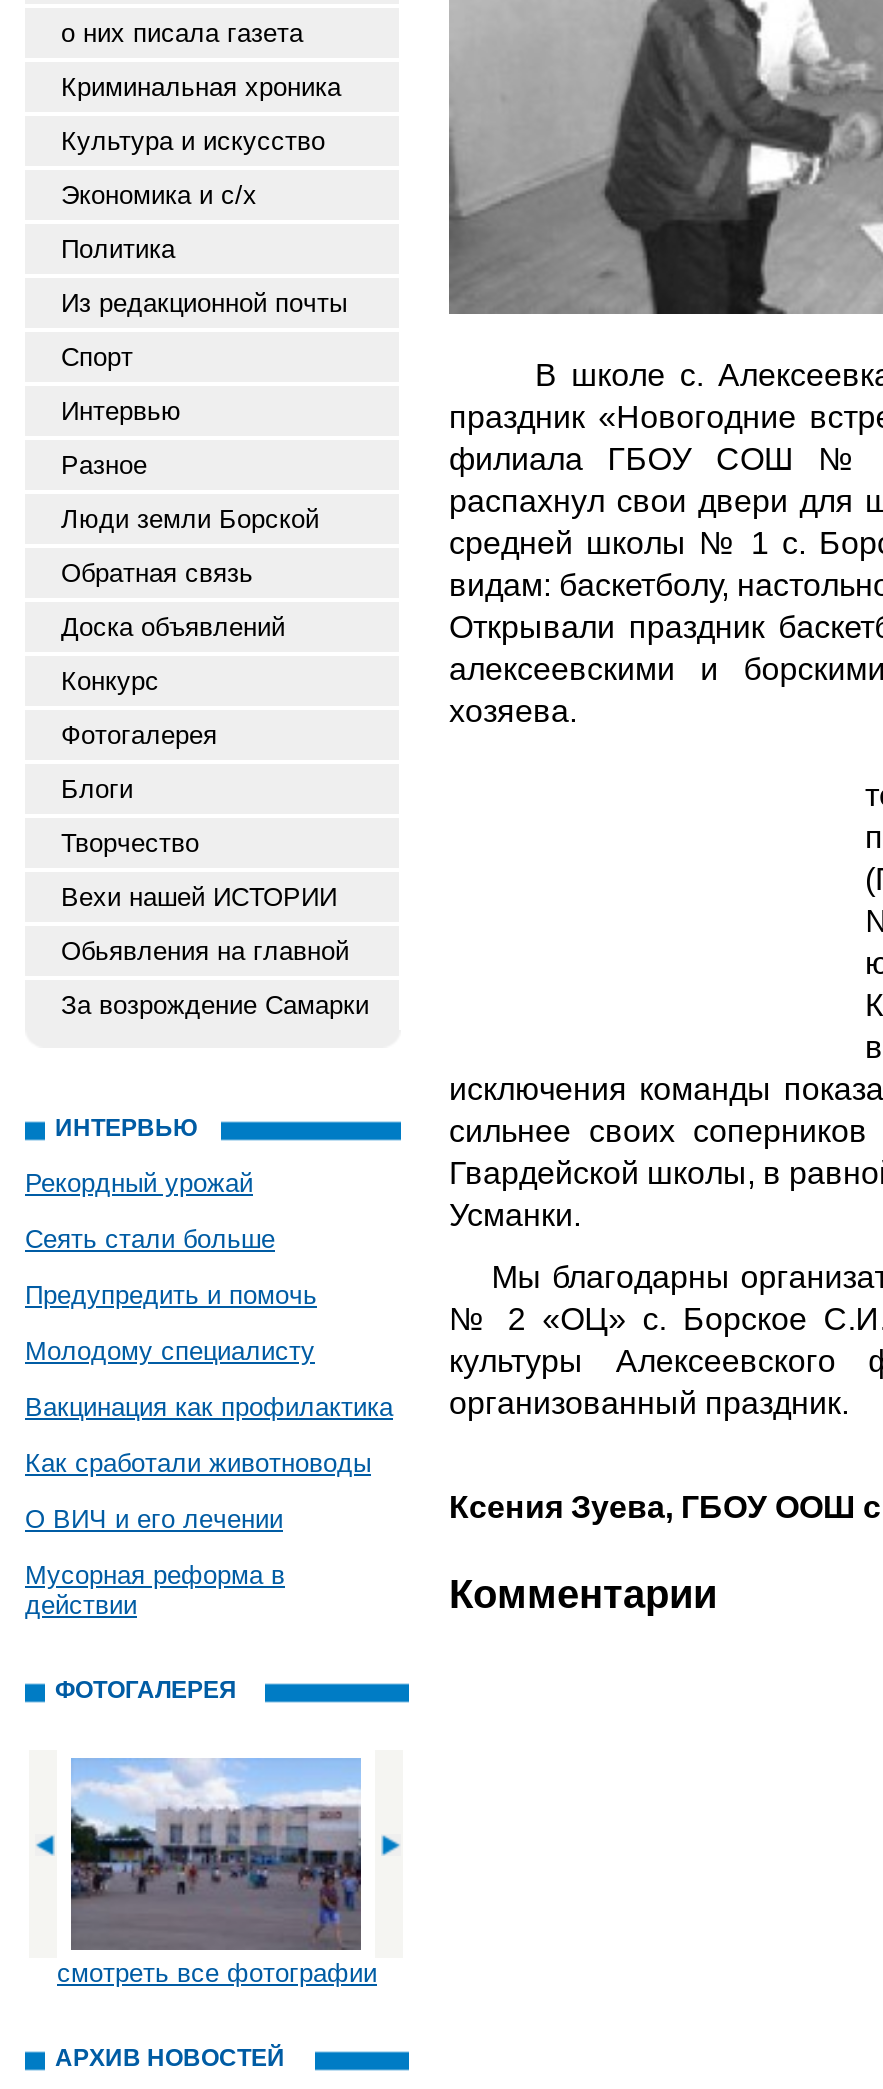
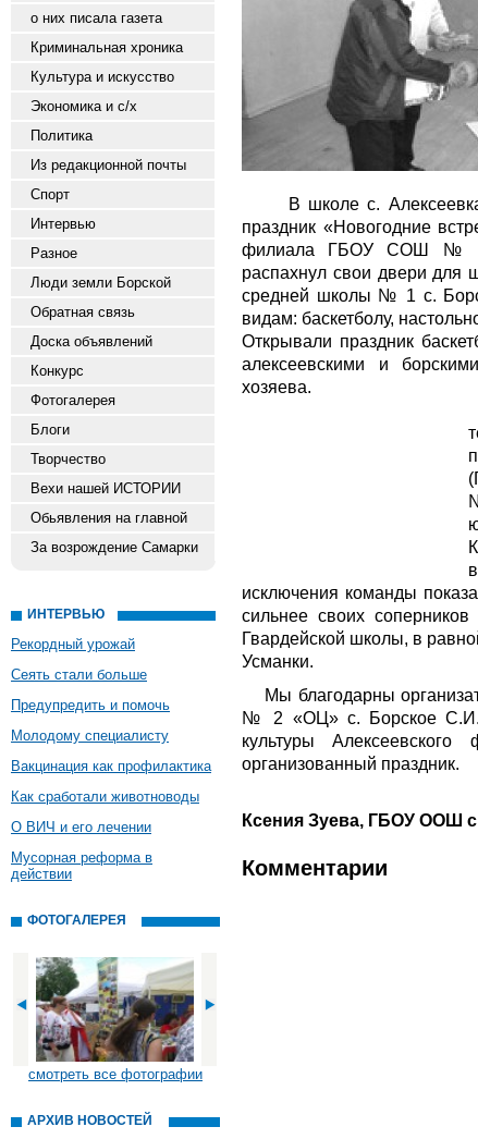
[69,1756,363,1950] [image] -> [35,956,194,1063] [image]

